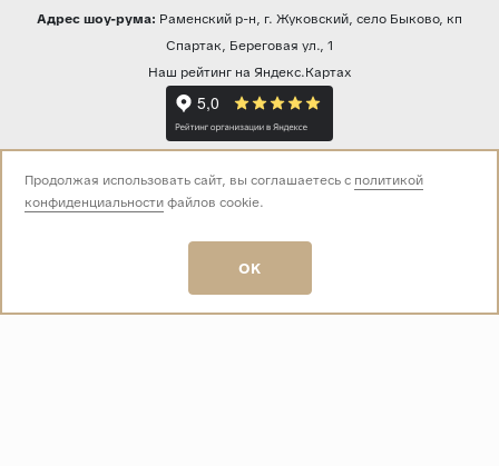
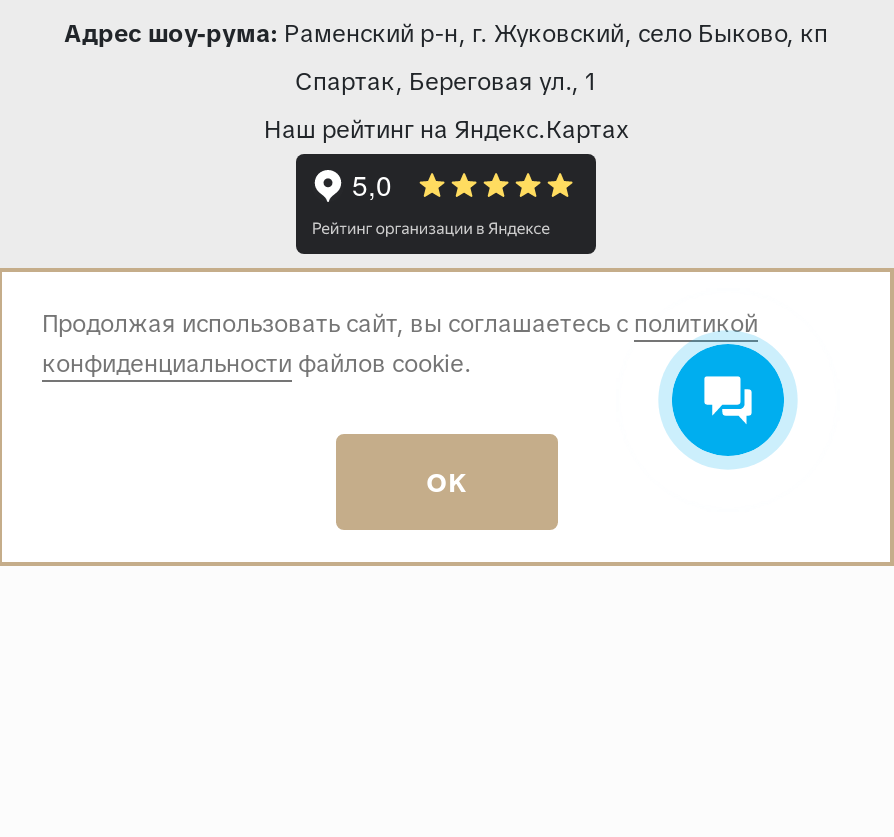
none -> [658,342,798,470] [image]

